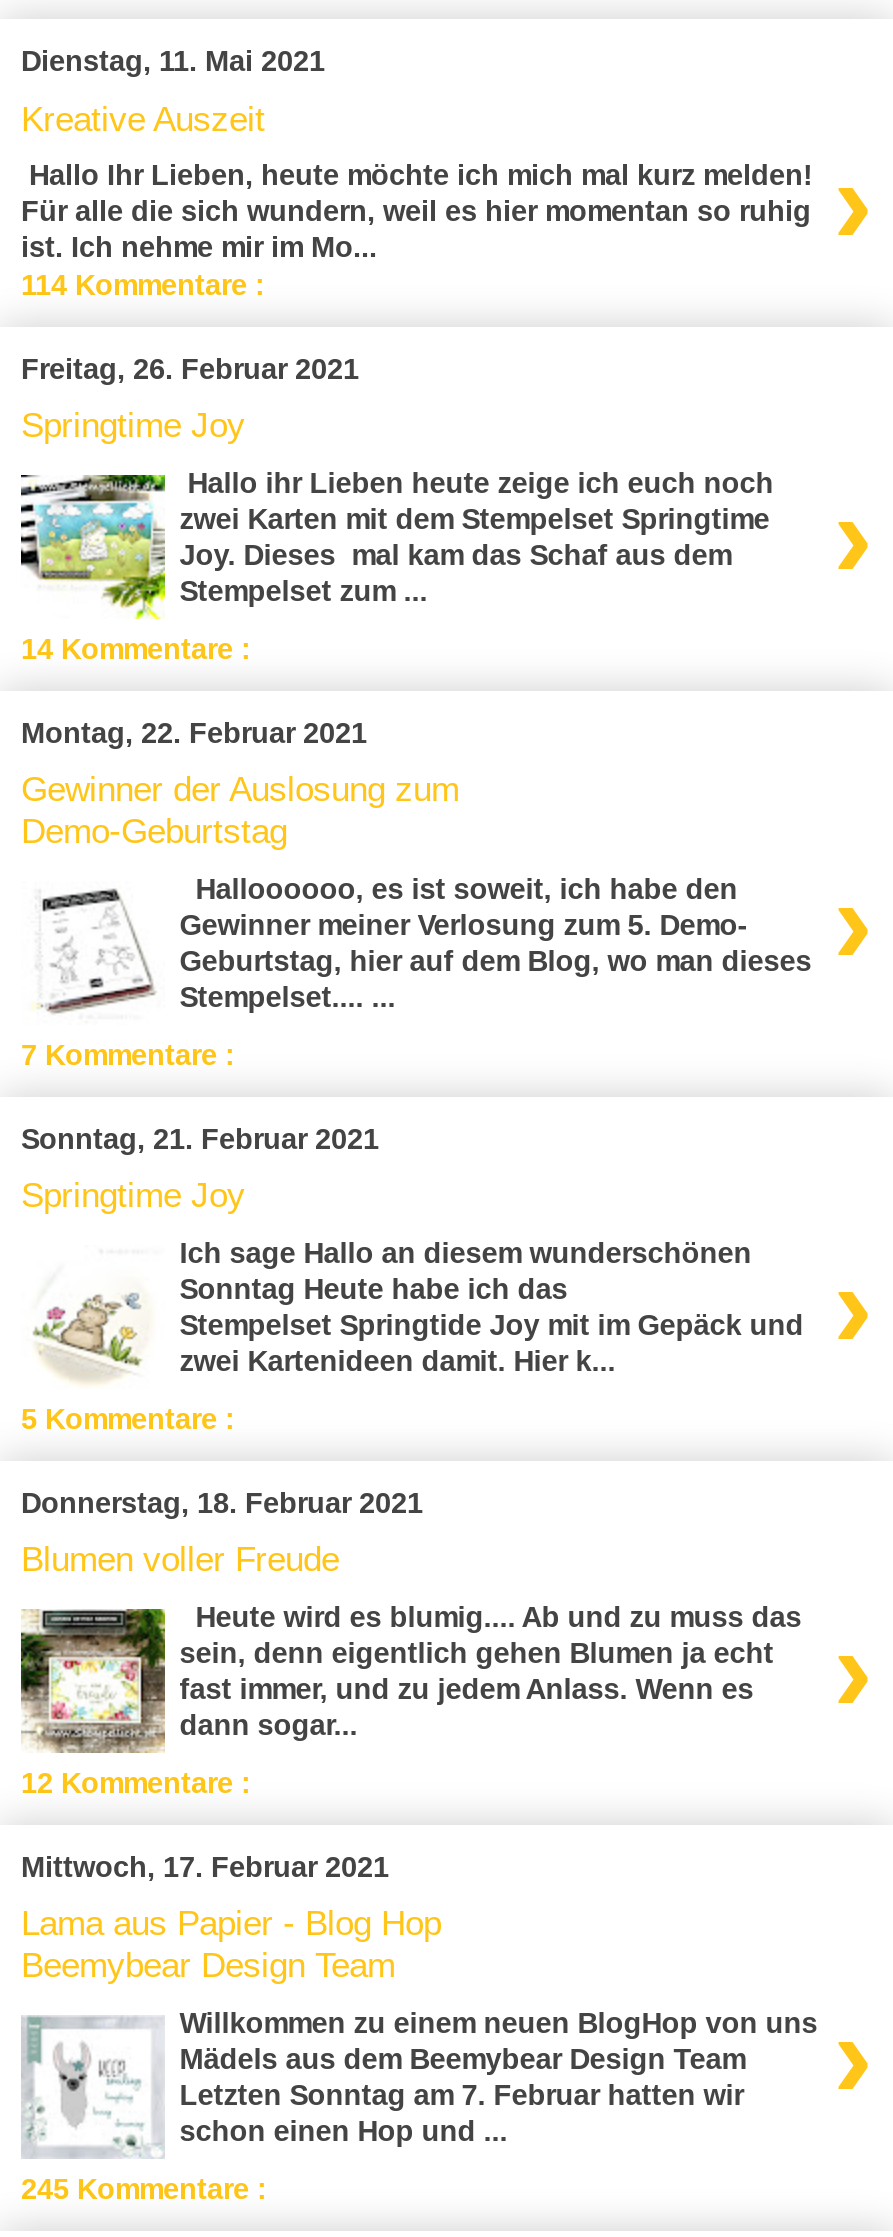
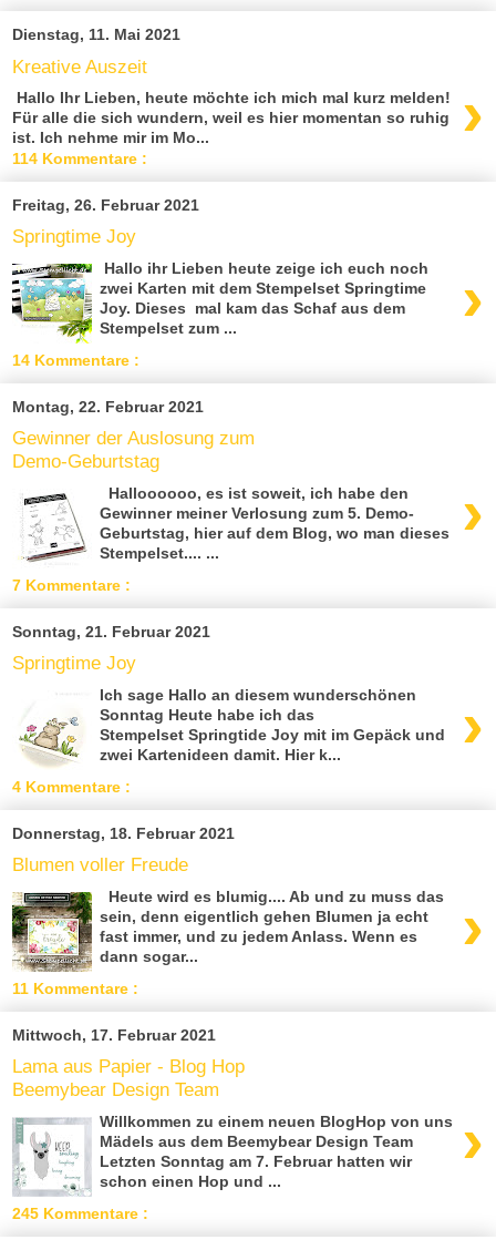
[21,1404,235,1436] 5 Kommentare : -> [12,778,131,796] 4 Kommentare :
[21,1768,251,1800] 12 Kommentare : -> [12,980,138,998] 11 Kommentare :

